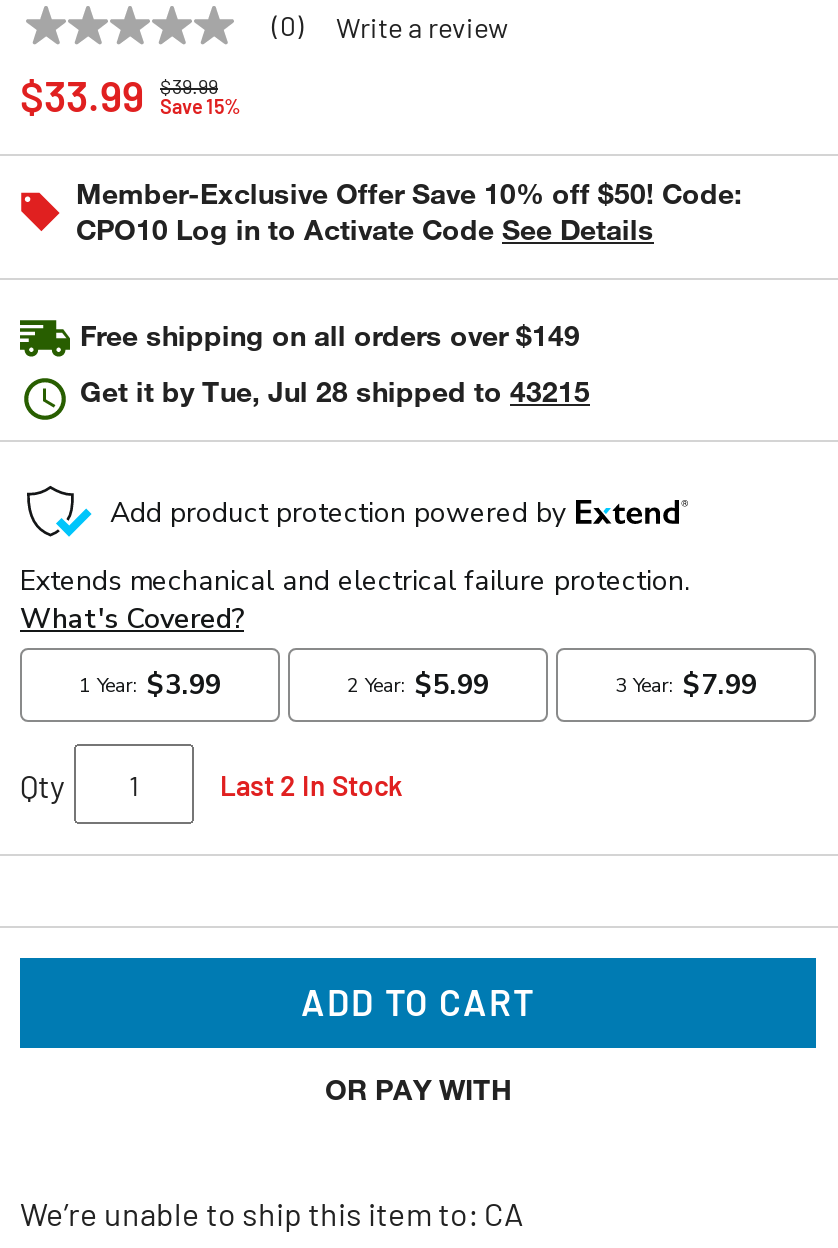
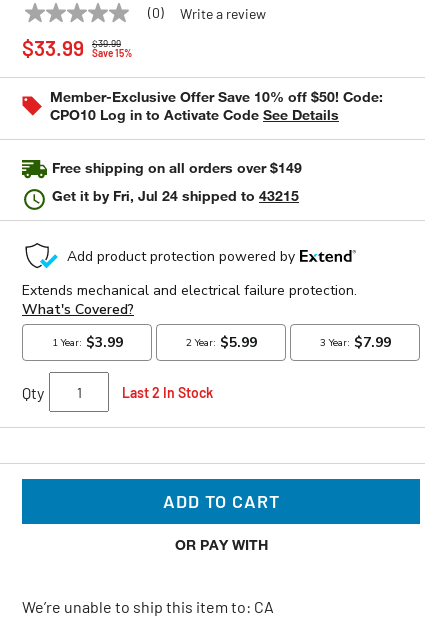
[80,374,590,408] Get it by Tue, Jul 28 shipped to 43215 -> [52,187,299,204] Get it by Fri, Jul 24 shipped to 43215

